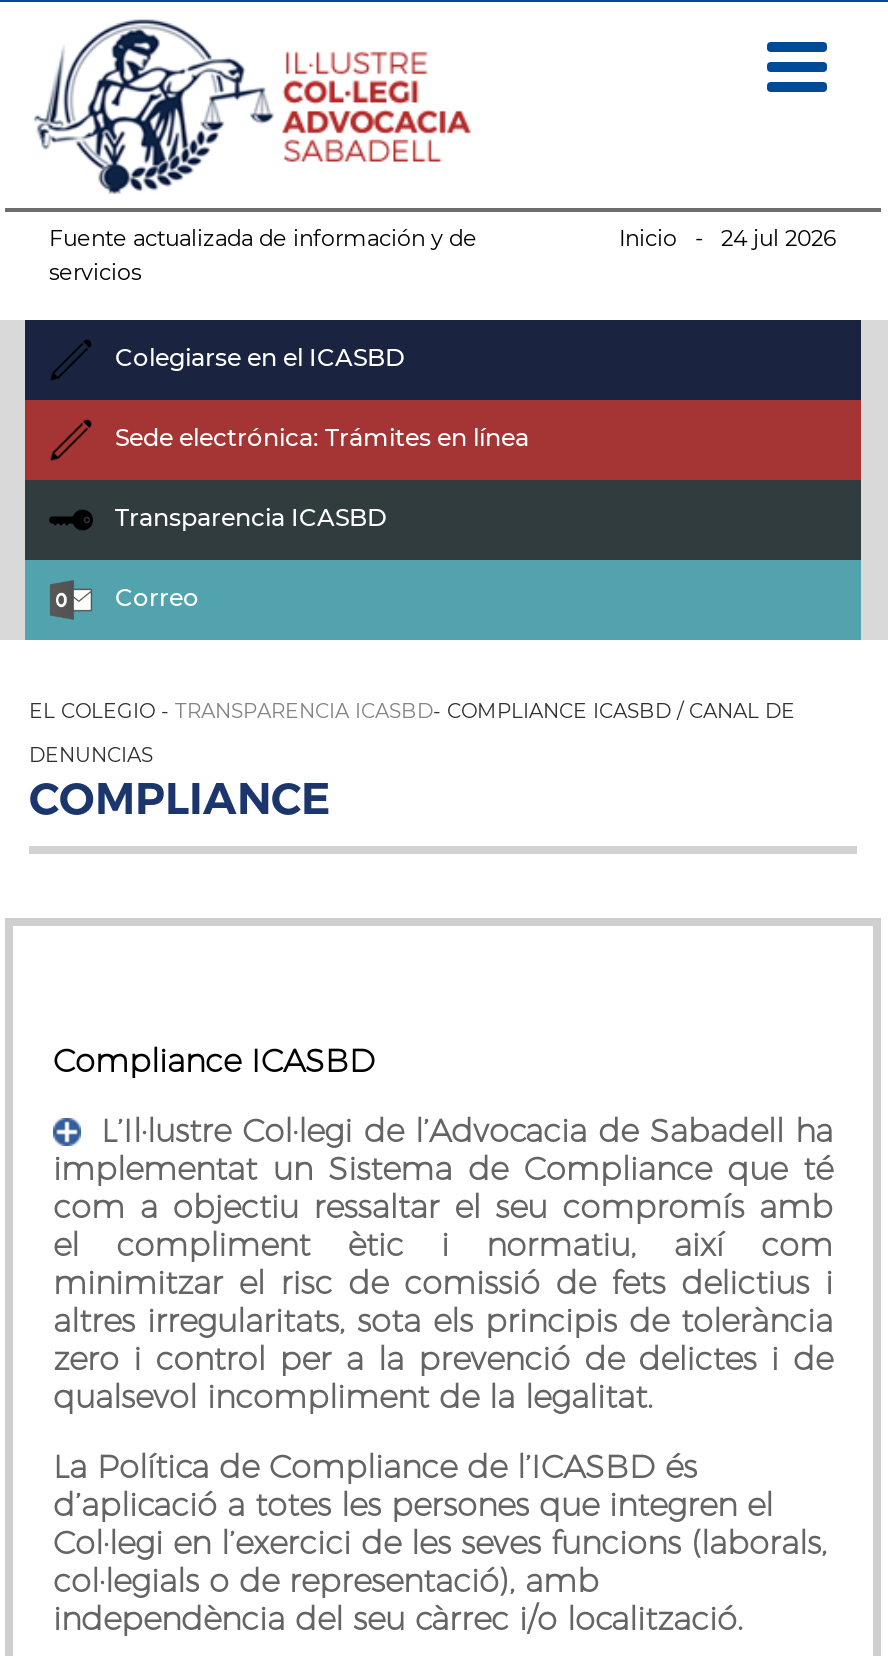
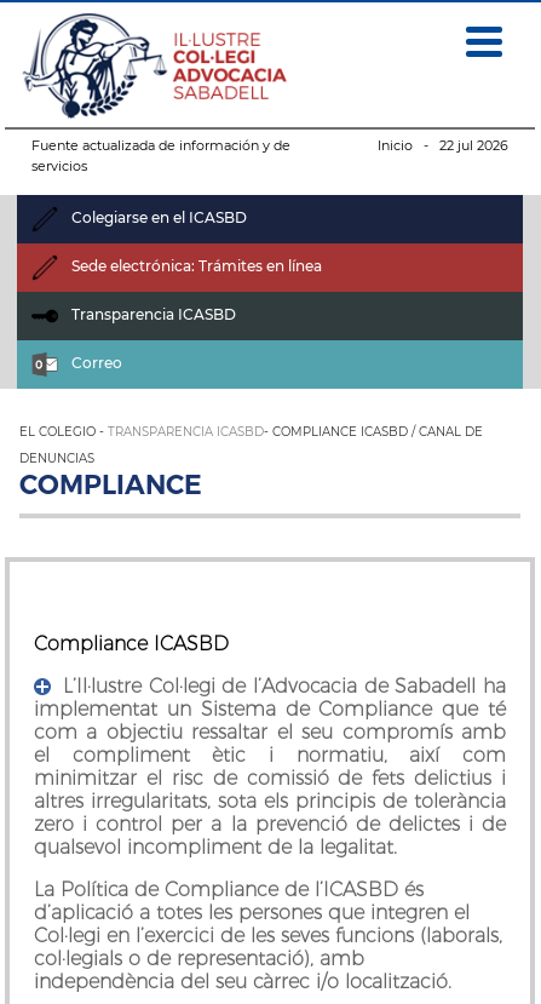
[619,223,837,251] Inicio - 24 jul 2026 -> [378,136,508,153] Inicio - 22 jul 2026

